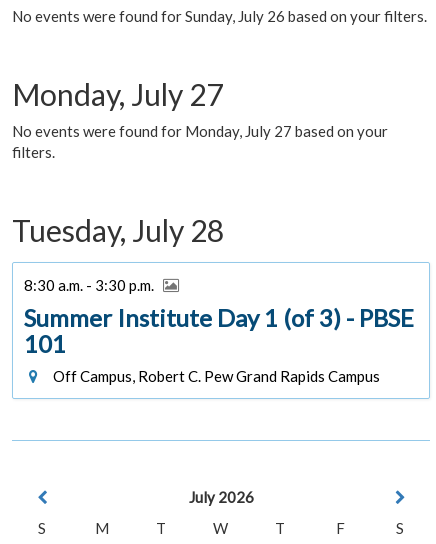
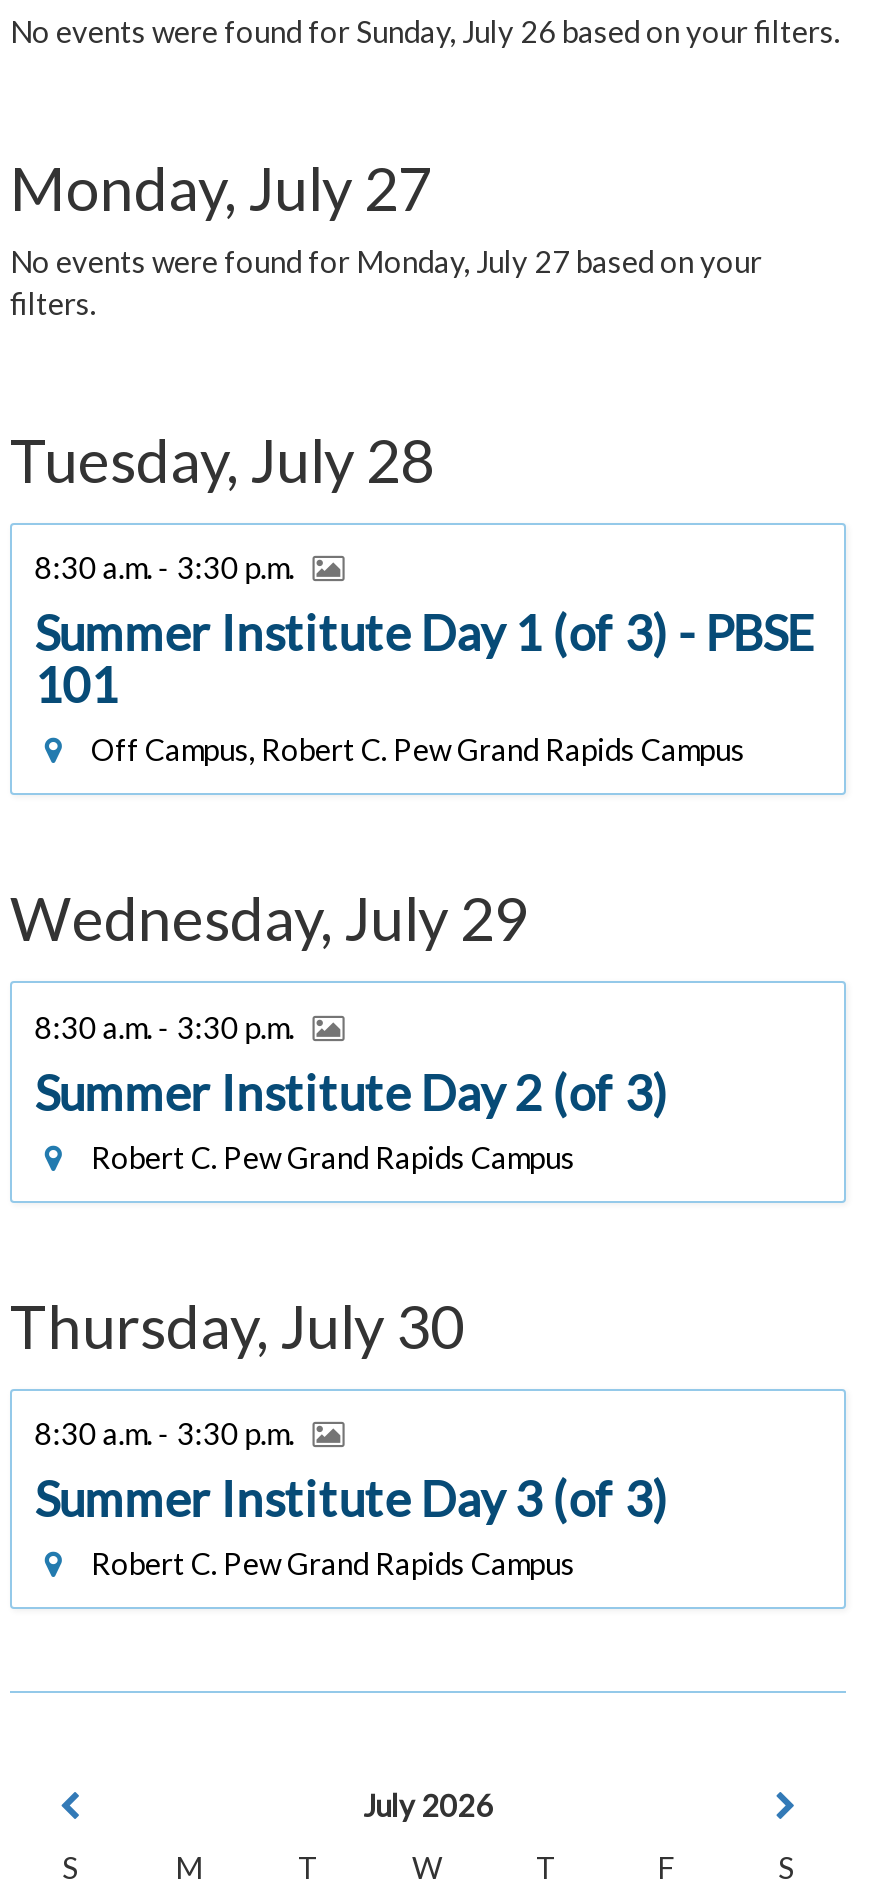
none -> [8,882,848,1581] [image] | Wednesday, July 29 | 8:30 a.m. - 3:30 p.m. | Summer Institute Day 2 (of 3) | Robert C. Pew Grand Rapids Campus | Thursday, July 30 | 8:30 a.m. - 3:30 p.m. | Summer Institute Day 3 (of 3) | Robert C. Pew Grand Rapids Campus

